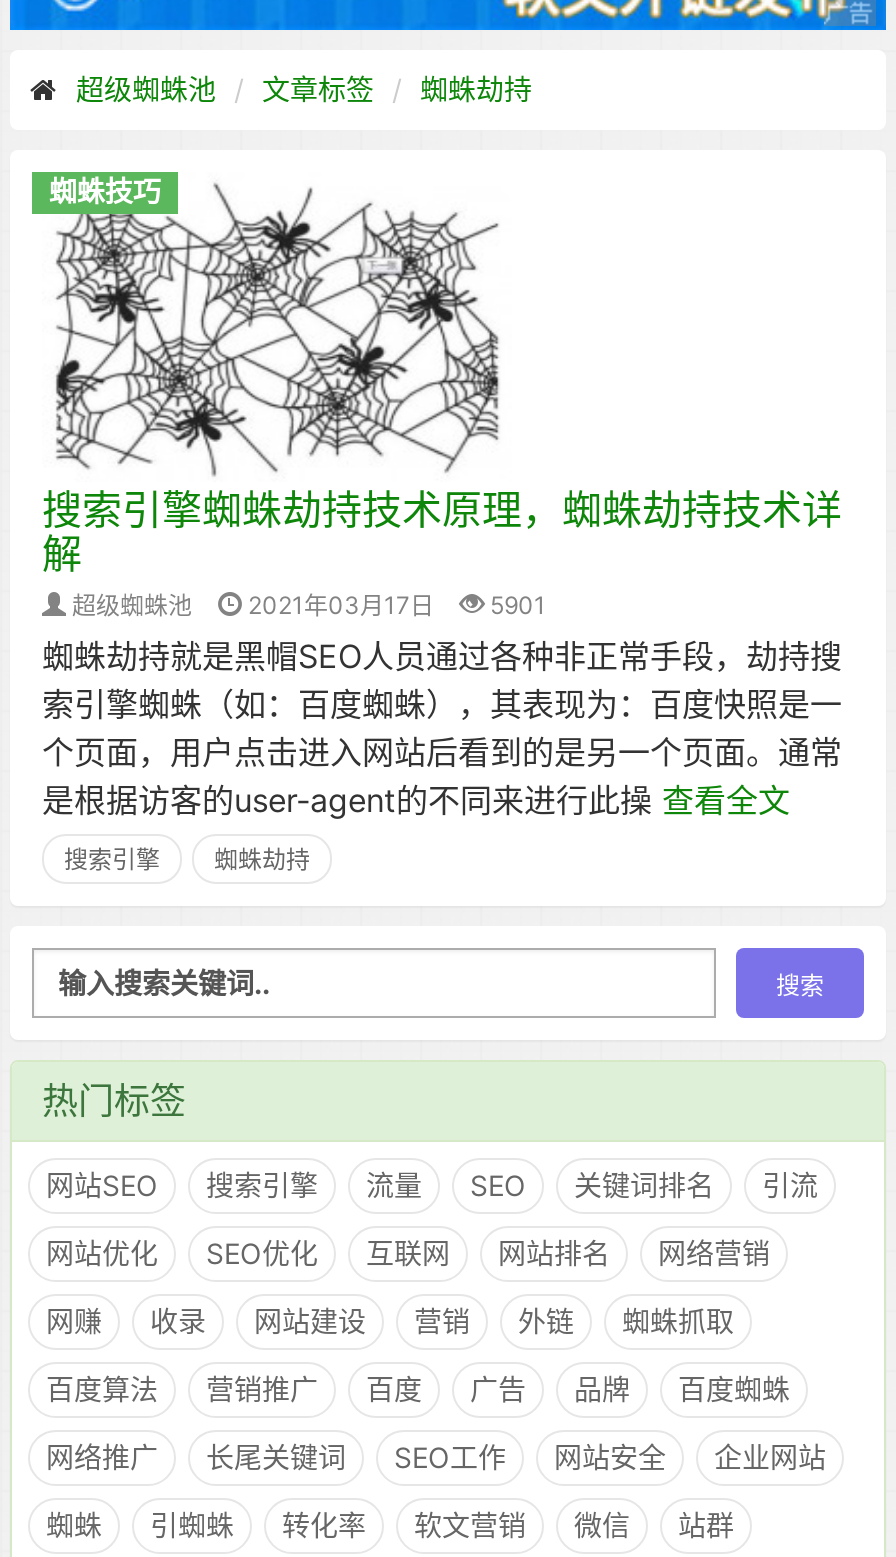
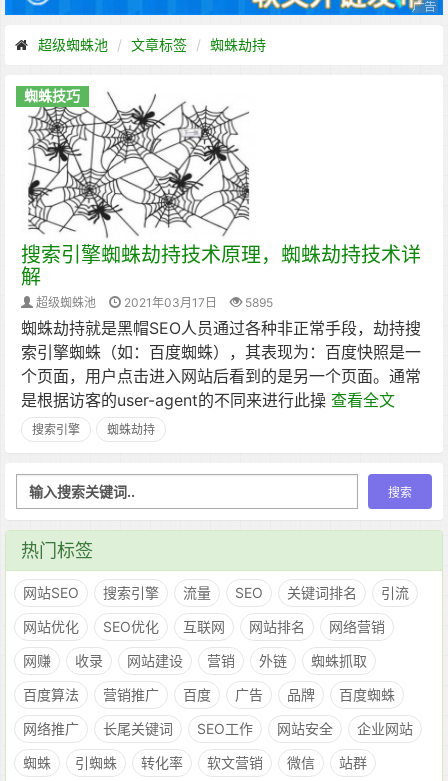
[72,590,546,620] 超级蜘蛛池 2021年03月17日 5901 -> [36,295,273,310] 超级蜘蛛池 2021年03月17日 5895

